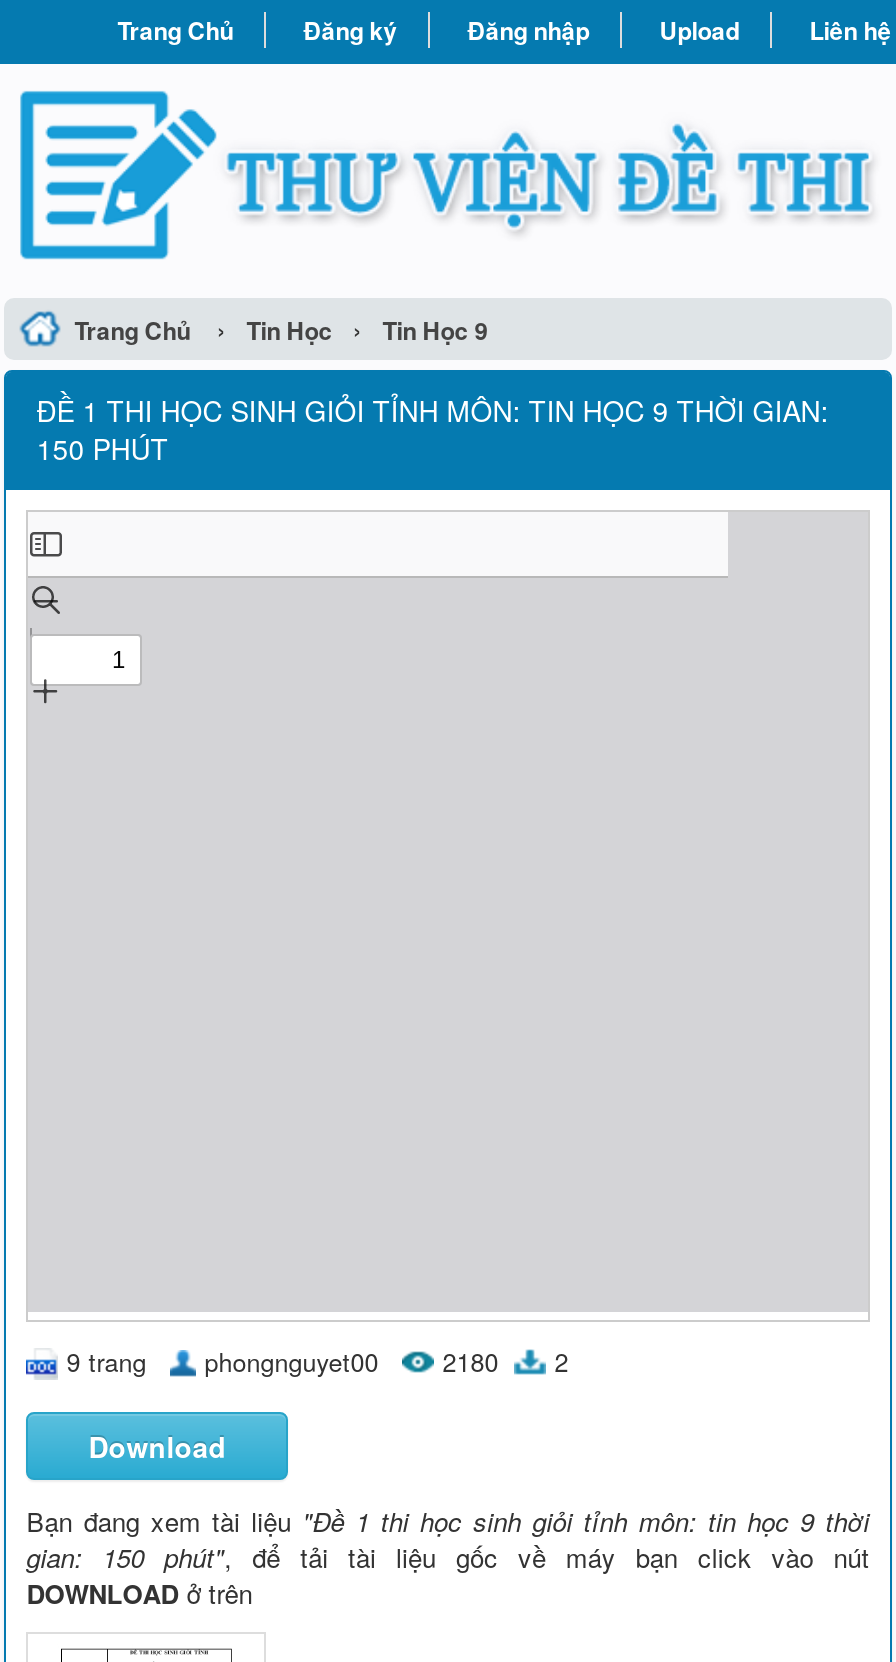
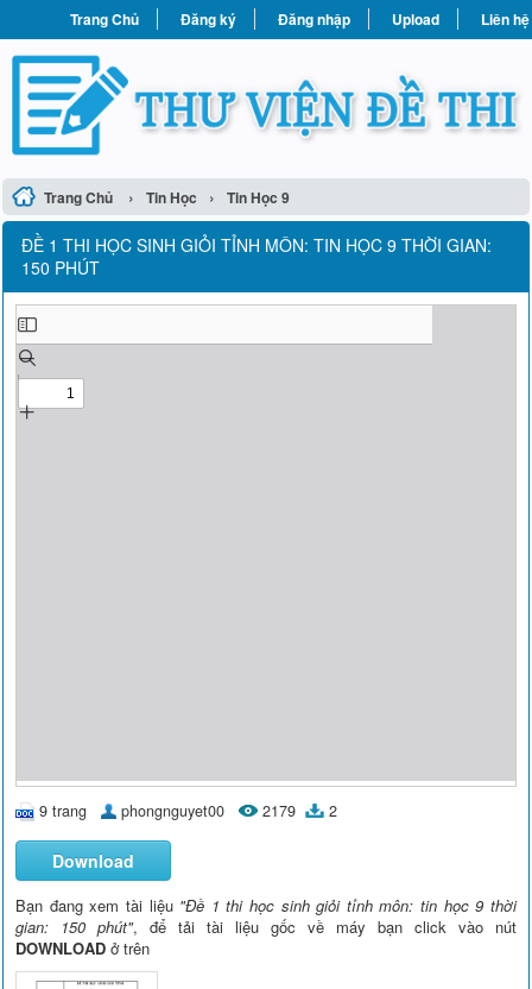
[66,1343,568,1379] 9 trang phongnguyet00 2180 2 -> [39,799,337,821] 9 trang phongnguyet00 2179 2

